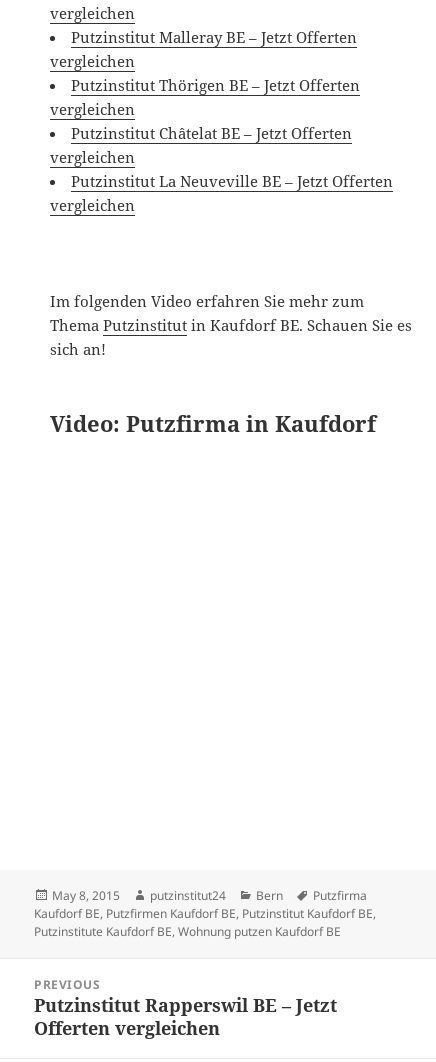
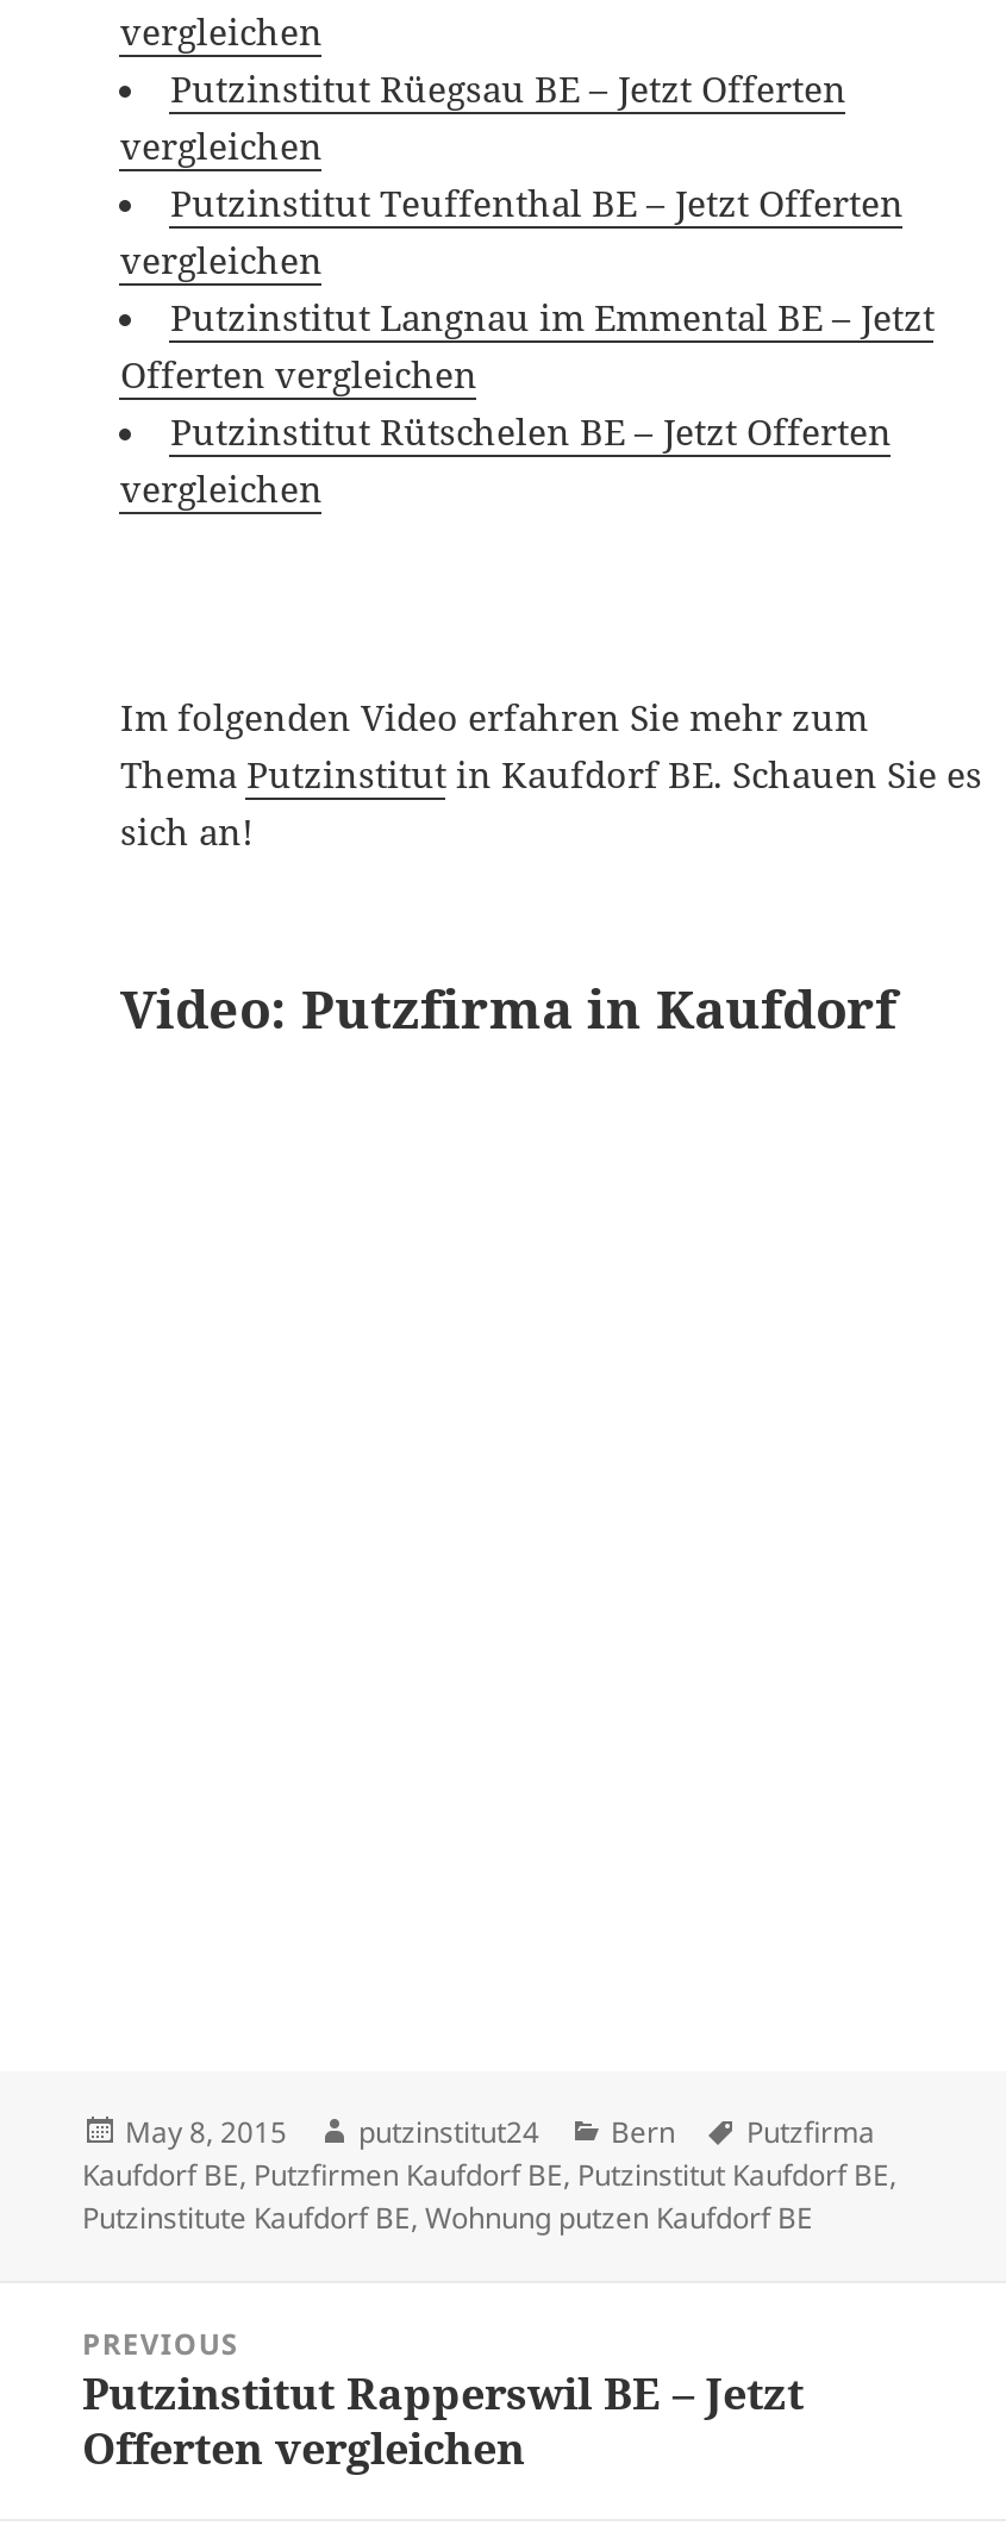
[71,27,357,47] Putzinstitut Malleray BE – Jetzt Offerten -> [170,65,846,112] Putzinstitut Rüegsau BE – Jetzt Offerten
[71,75,360,95] Putzinstitut Thörigen BE – Jetzt Offerten -> [170,179,904,227] Putzinstitut Teuffenthal BE – Jetzt Offerten
[50,123,393,191] Putzinstitut Châtelat BE – Jetzt Offerten | vergleichen | Putzinstitut La Neuveville BE – Jetzt Offerten -> [120,293,935,455] Putzinstitut Langnau im Emmental BE – Jetzt | Offerten vergleichen | Putzinstitut Rütschelen BE – Jetzt Offerten

